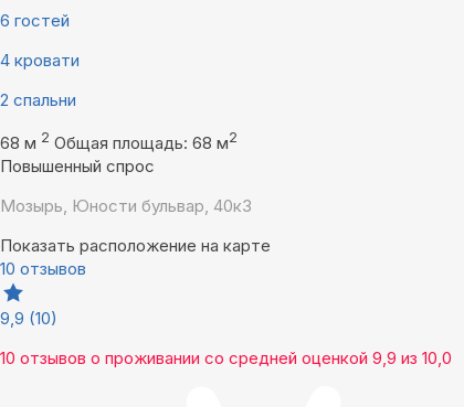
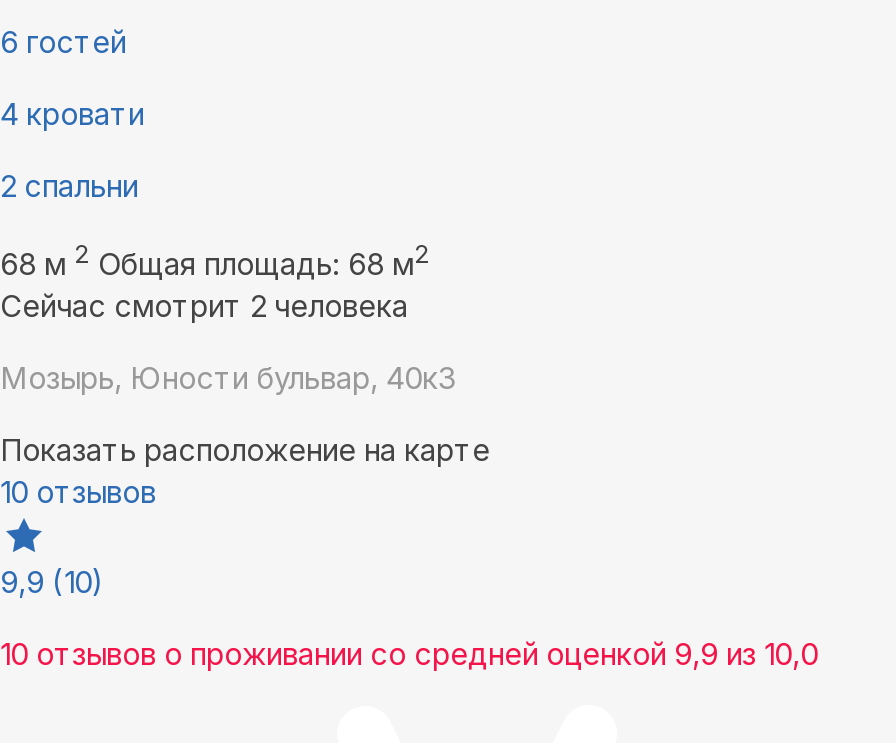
[0,155,155,176] Повышенный спрос -> [0,286,408,324] Сейчас смотрит 2 человека

